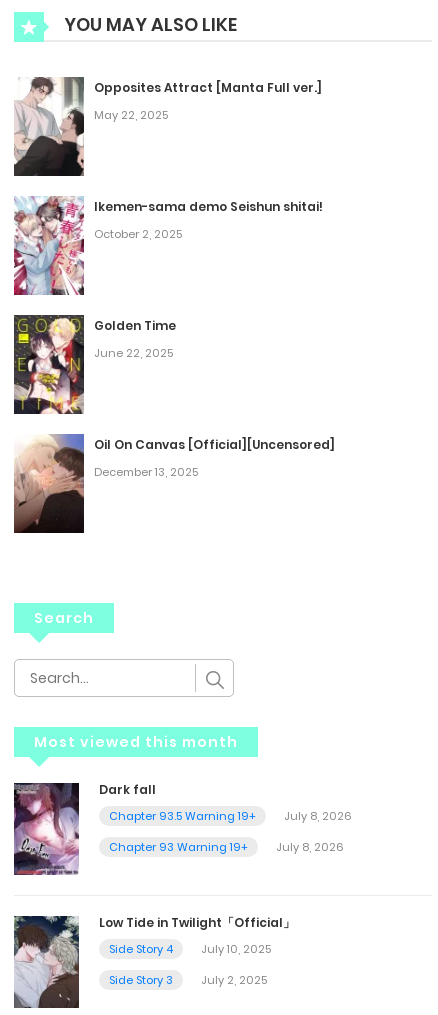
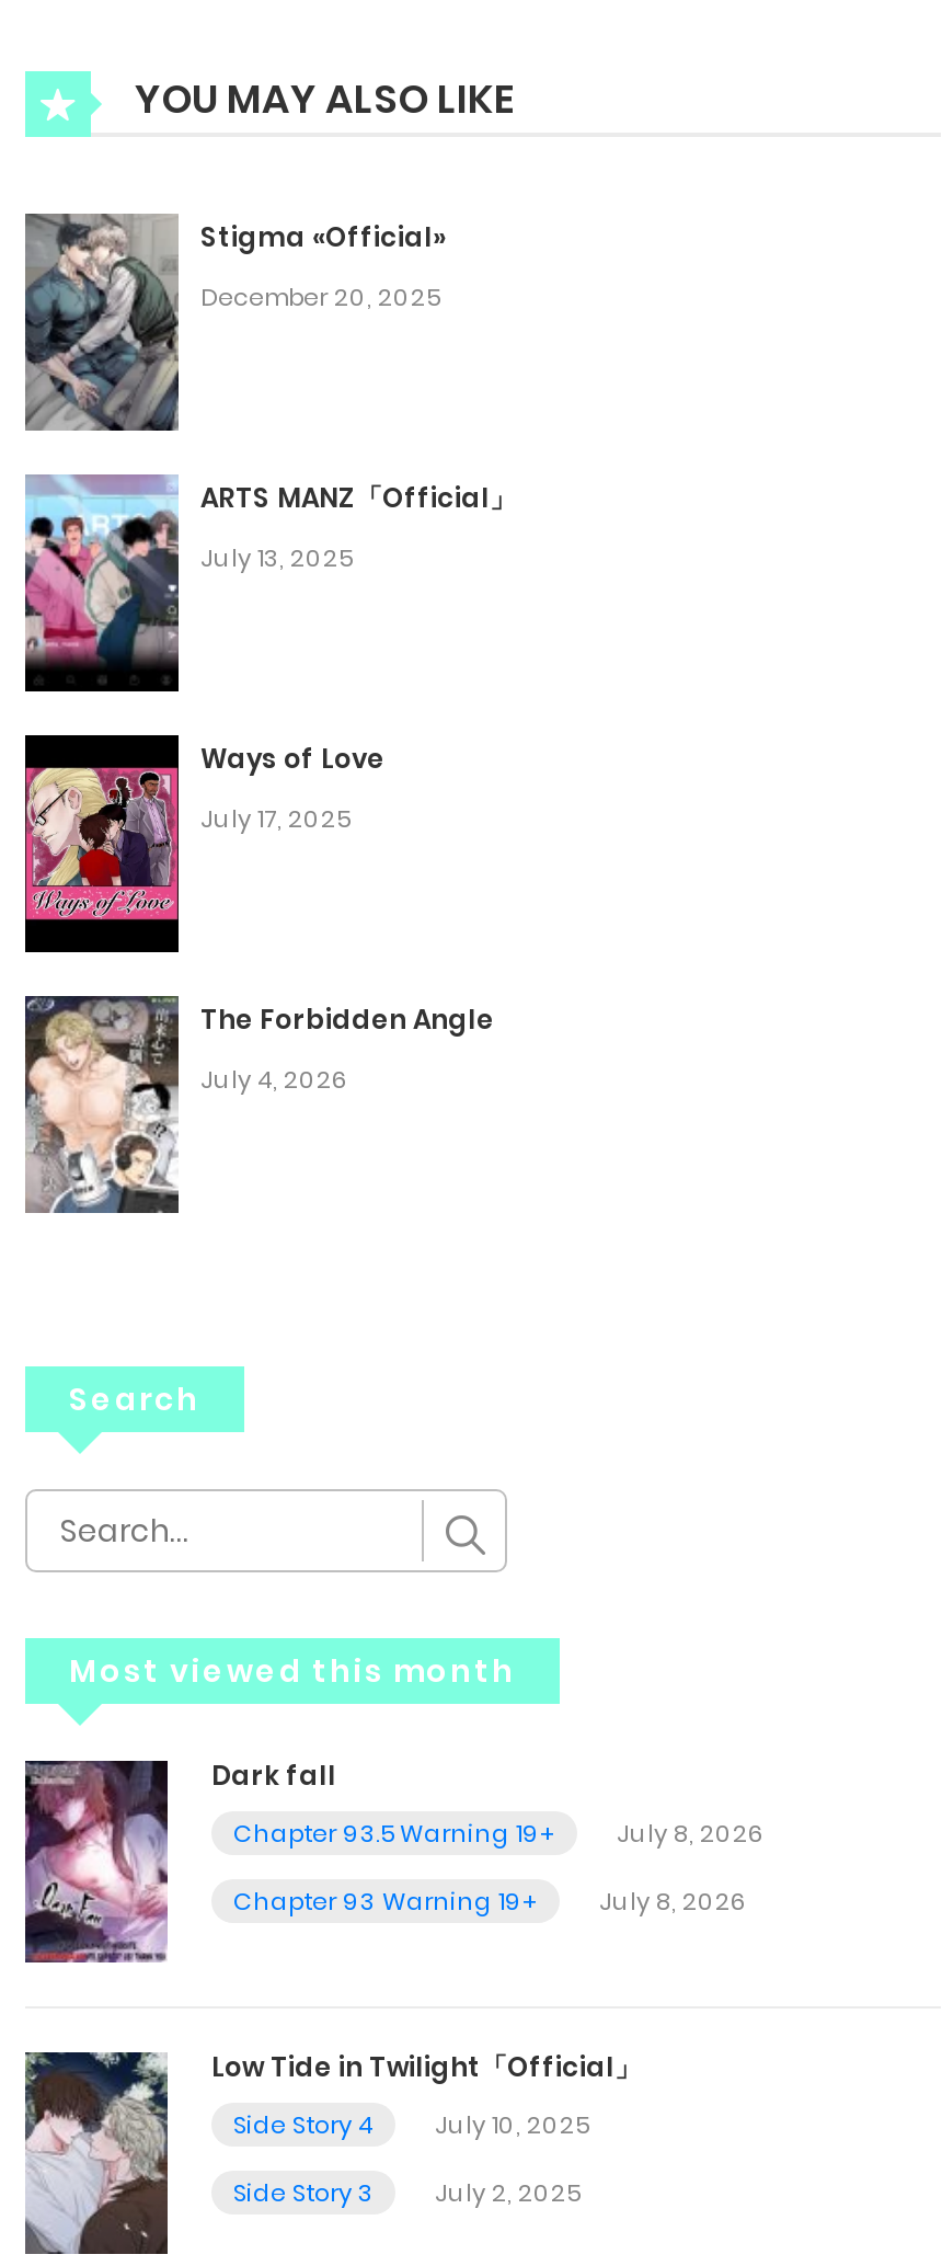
[14,77,322,177] [image] | Opposites Attract [Manta Full ver.] -> [23,211,446,431] [image] | Stigma «Official»
[94,107,168,123] May 22, 2025 -> [200,280,439,315] December 20, 2025
[13,196,323,296] [image] | Ikemen-sama demo Seishun shitai! -> [23,474,516,694] [image] | ARTS MANZ「Official」
[94,226,182,242] October 2, 2025 -> [200,541,352,576] July 13, 2025
[13,314,176,415] [image] | Golden Time -> [25,737,384,954] [image] | Ways of Love
[94,345,173,361] June 22, 2025 -> [200,801,349,836] July 17, 2025
[14,433,335,534] [image] | Oil On Canvas [Official][Uncensored] -> [23,994,494,1215] [image] | The Forbidden Angle
[94,464,198,480] December 13, 2025 -> [200,1062,349,1097] July 4, 2026

